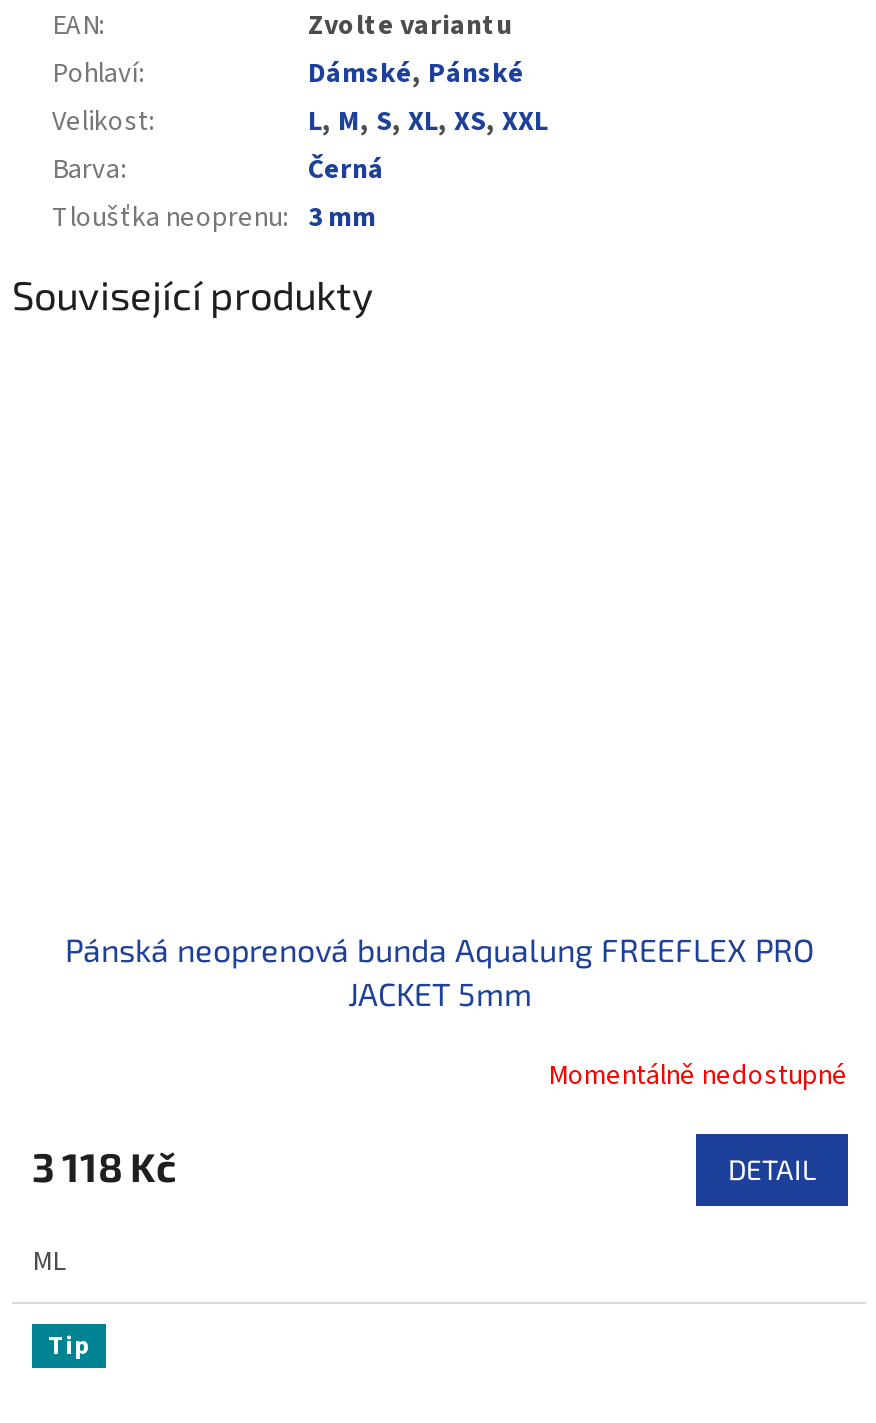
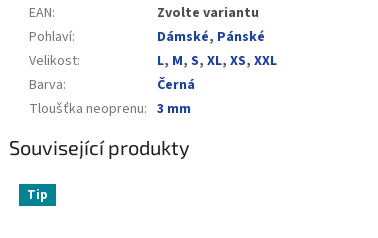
[32,931,848,1283] Pánská neoprenová bunda Aqualung FREEFLEX PRO | JACKET 5mm | Momentálně nedostupné | 3 118 Kč | DETAIL | ML -> none

